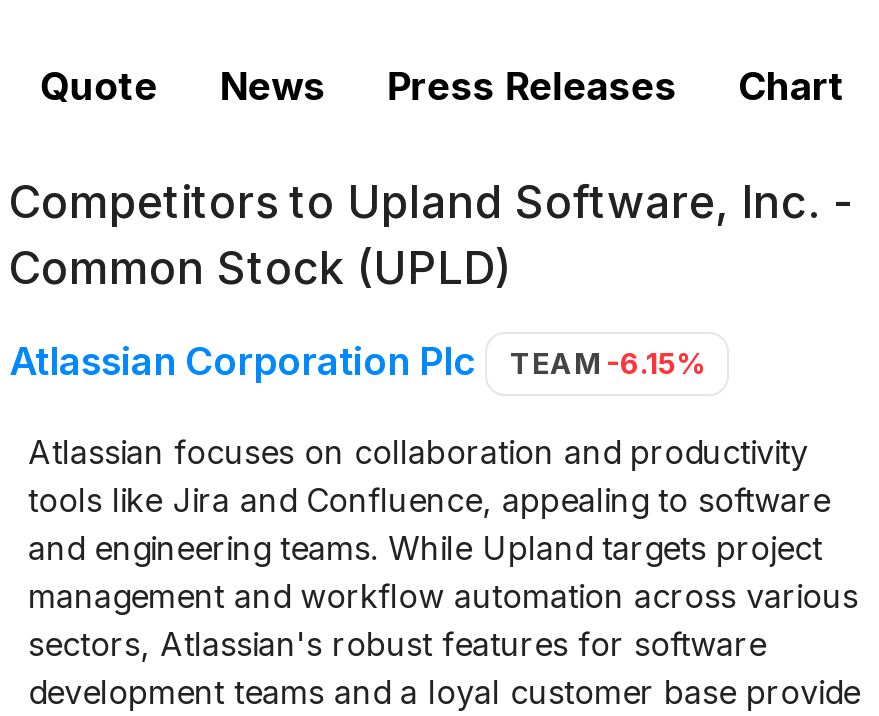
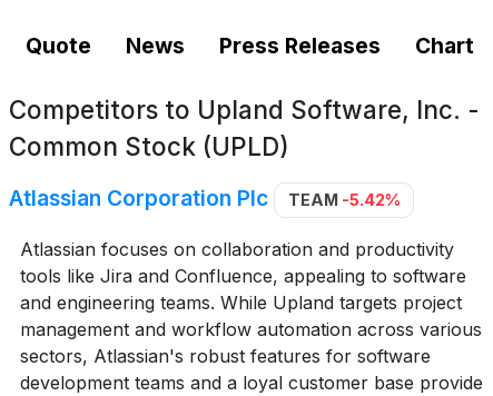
[9,337,704,385] Atlassian Corporation Plc TEAM -6.15% -> [9,185,400,212] Atlassian Corporation Plc TEAM -5.42%

